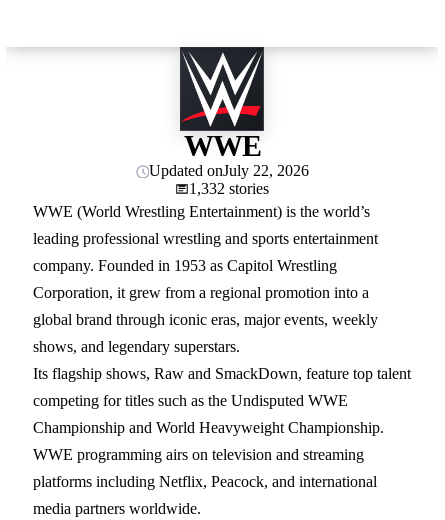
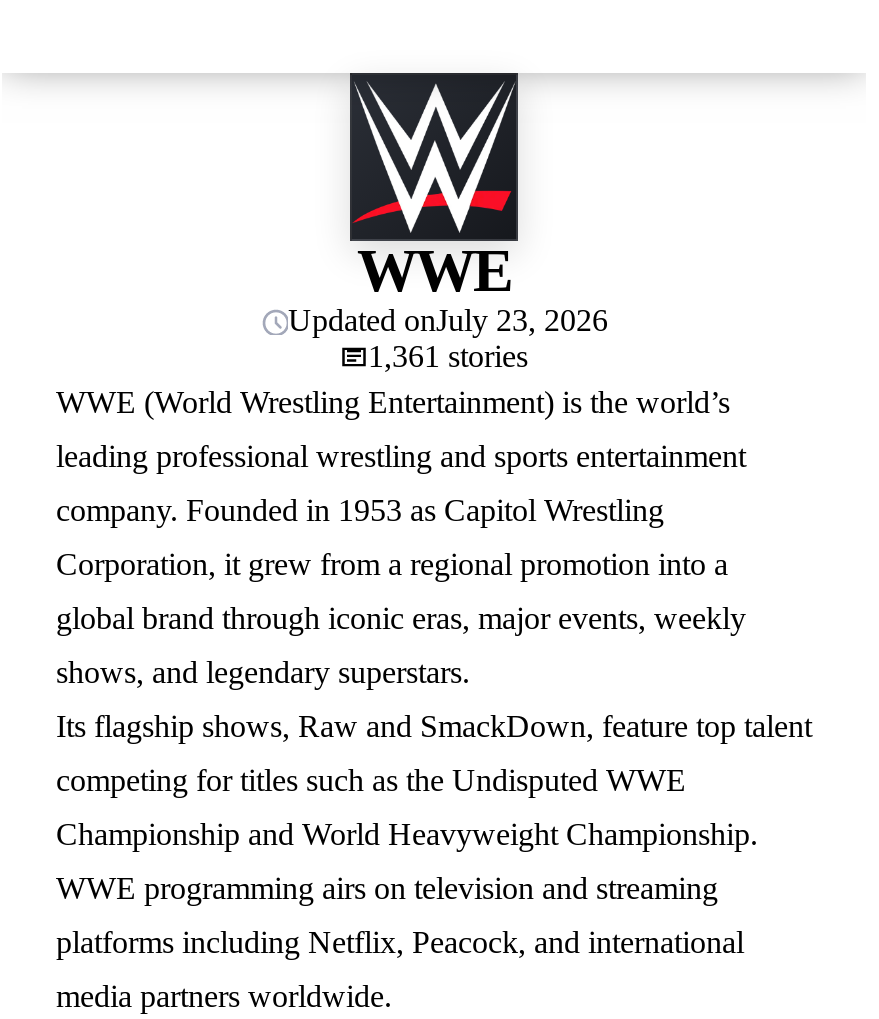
[149,162,309,179] Updated onJuly 22, 2026 -> [288,303,608,337] Updated onJuly 23, 2026
[189,180,269,197] 1,332 stories -> [368,339,528,373] 1,361 stories

